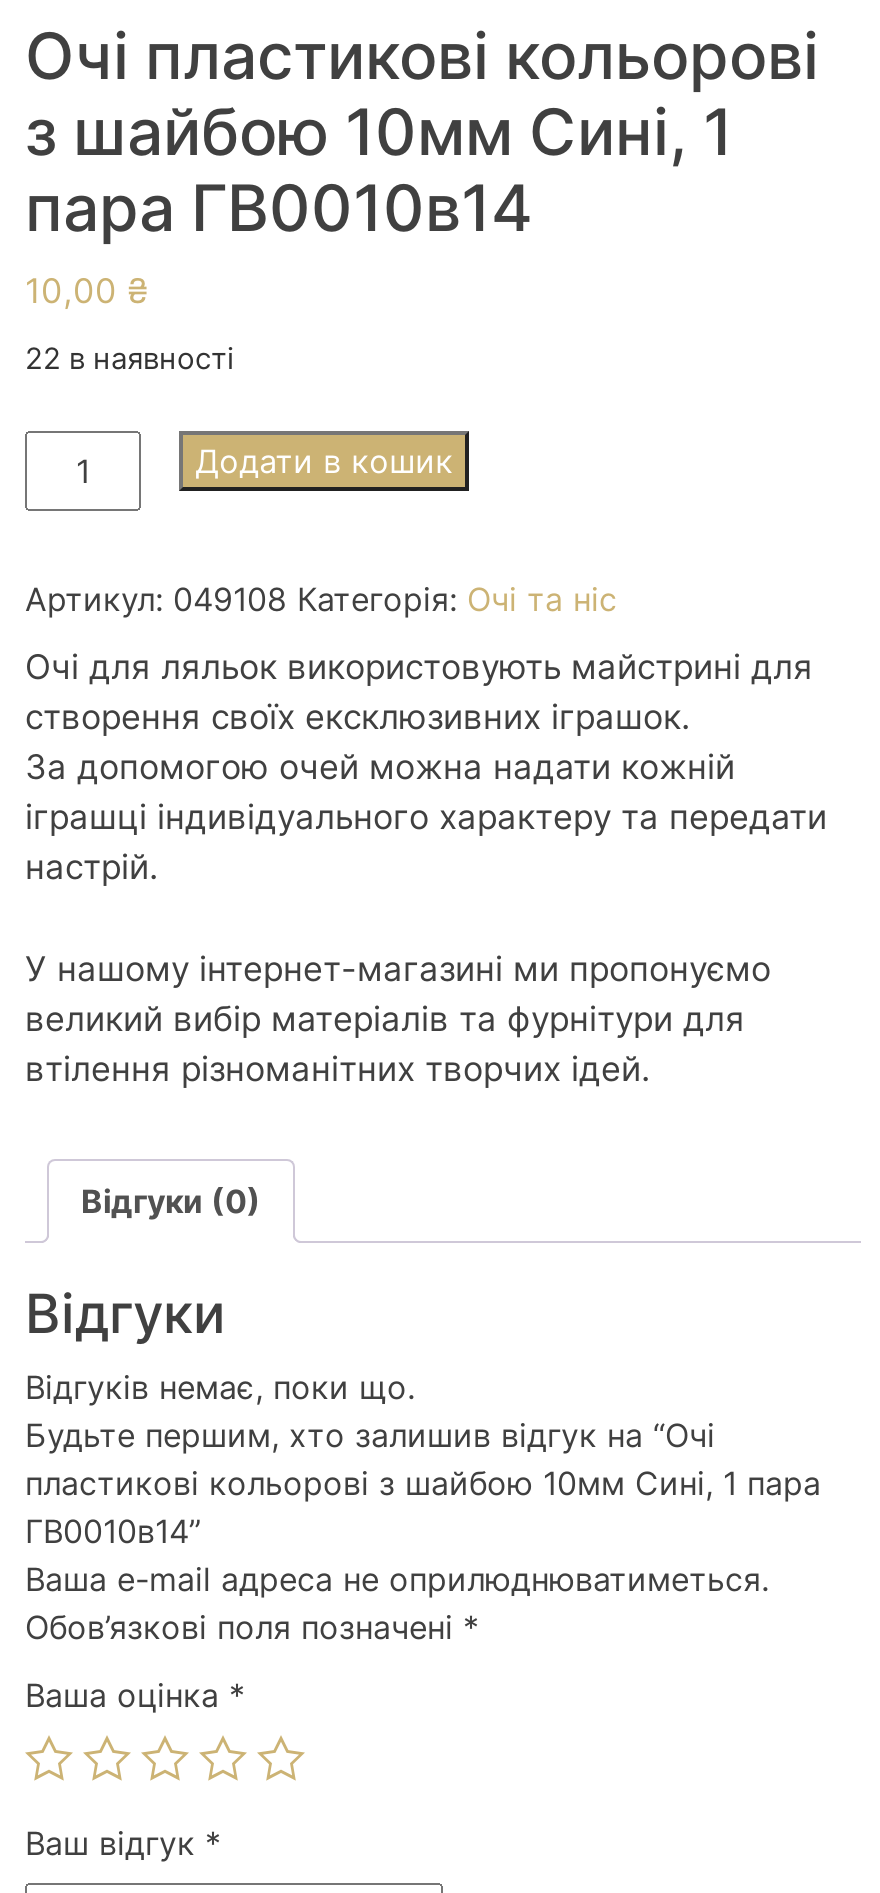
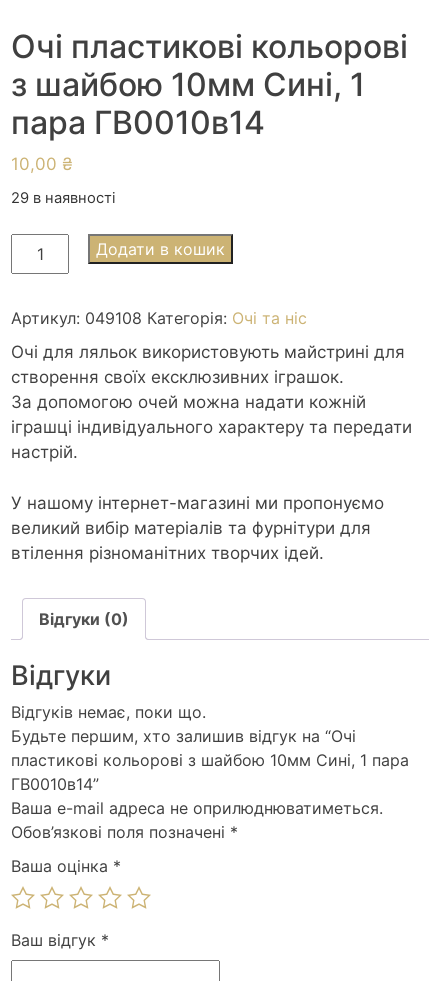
[25,341,233,377] 22 в наявності -> [11,189,115,207] 29 в наявності

